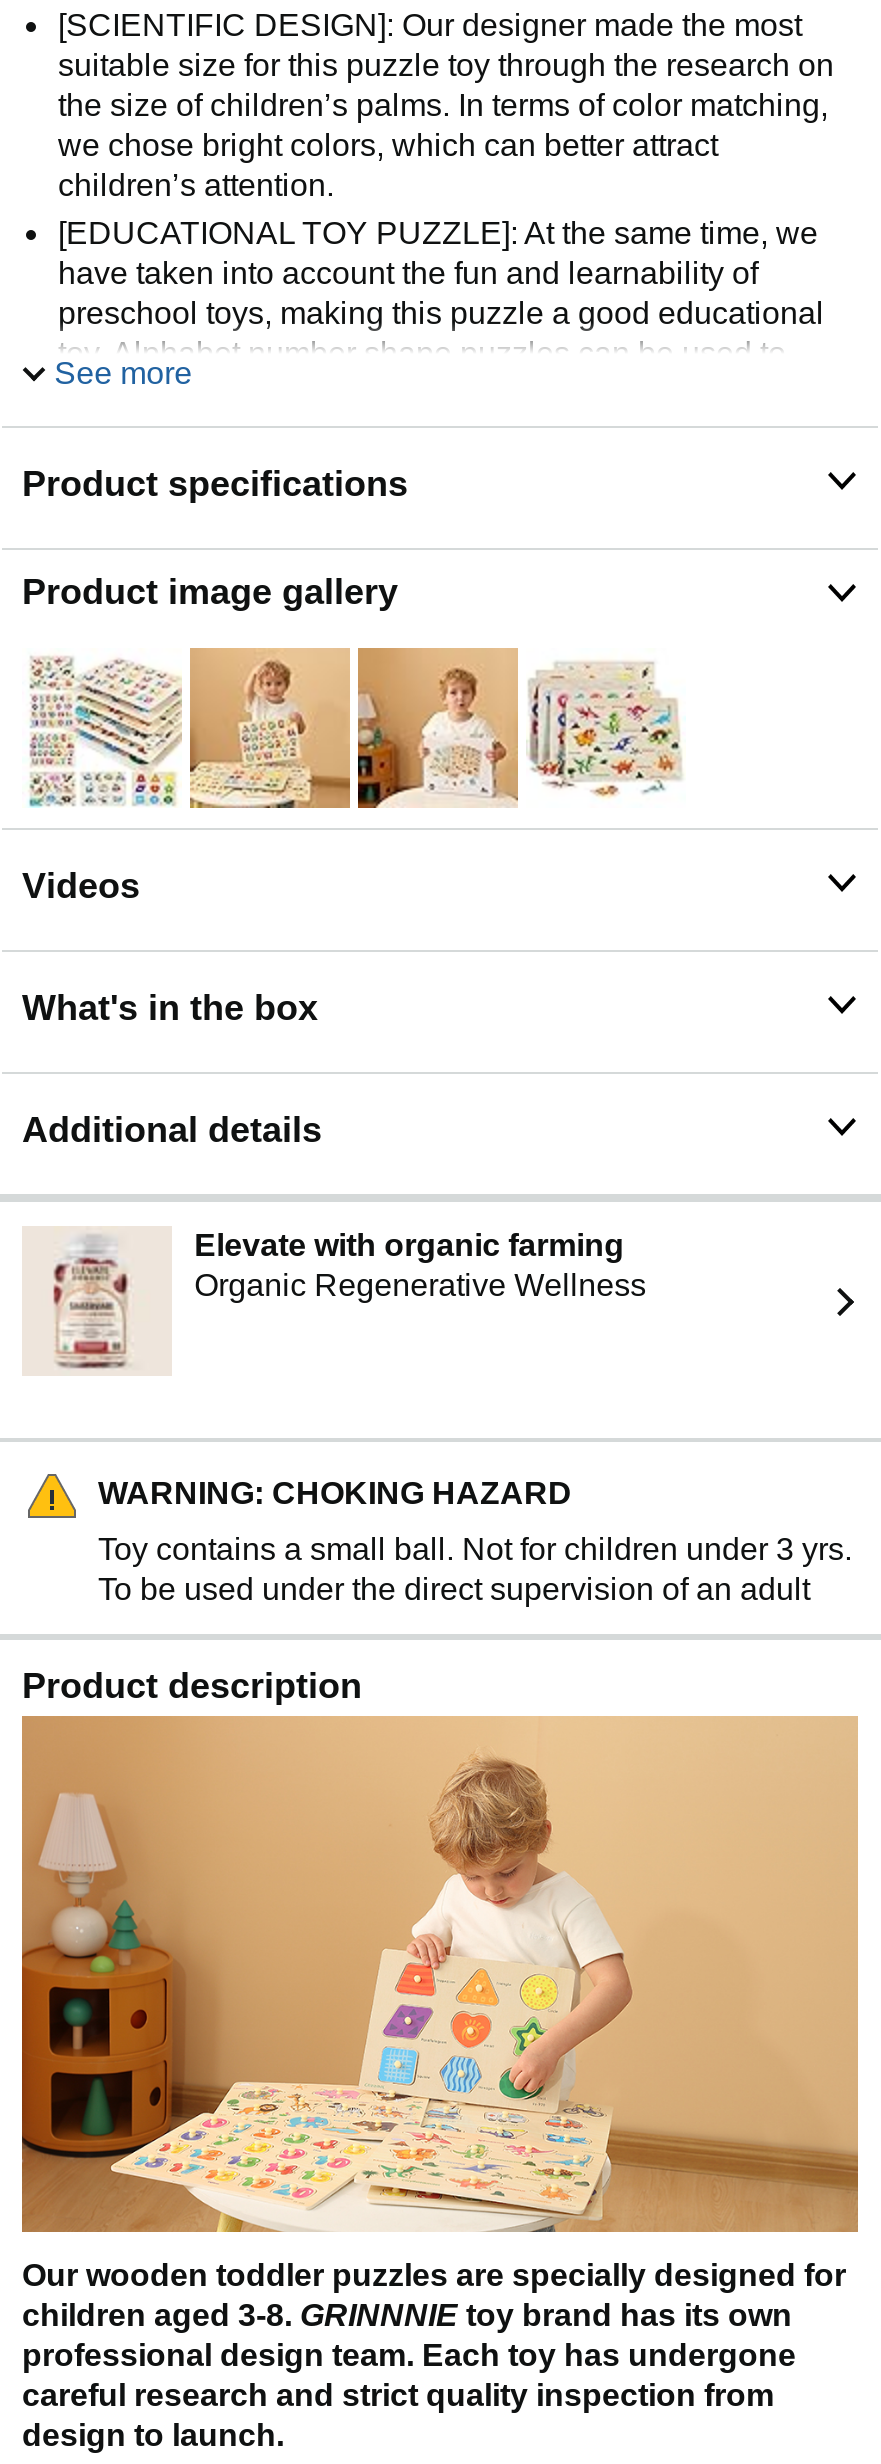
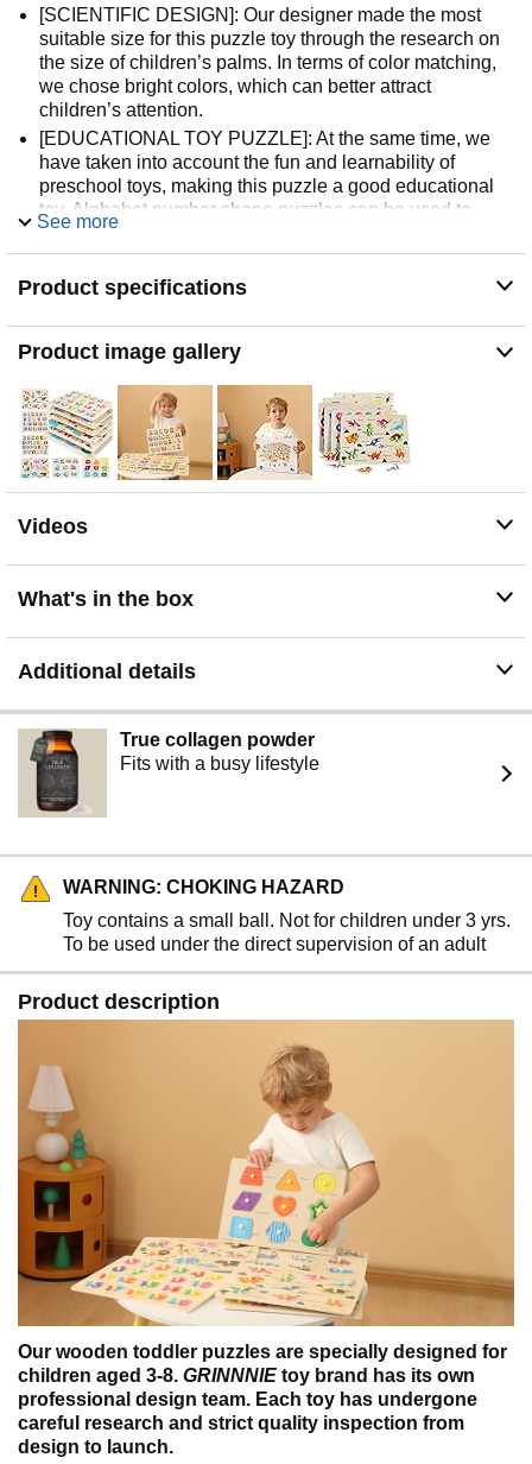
[28,1228,646,1370] [image] | Elevate with organic farming | Organic Regenerative Wellness -> [20,728,320,815] [image] | True collagen powder | Fits with a busy lifestyle

